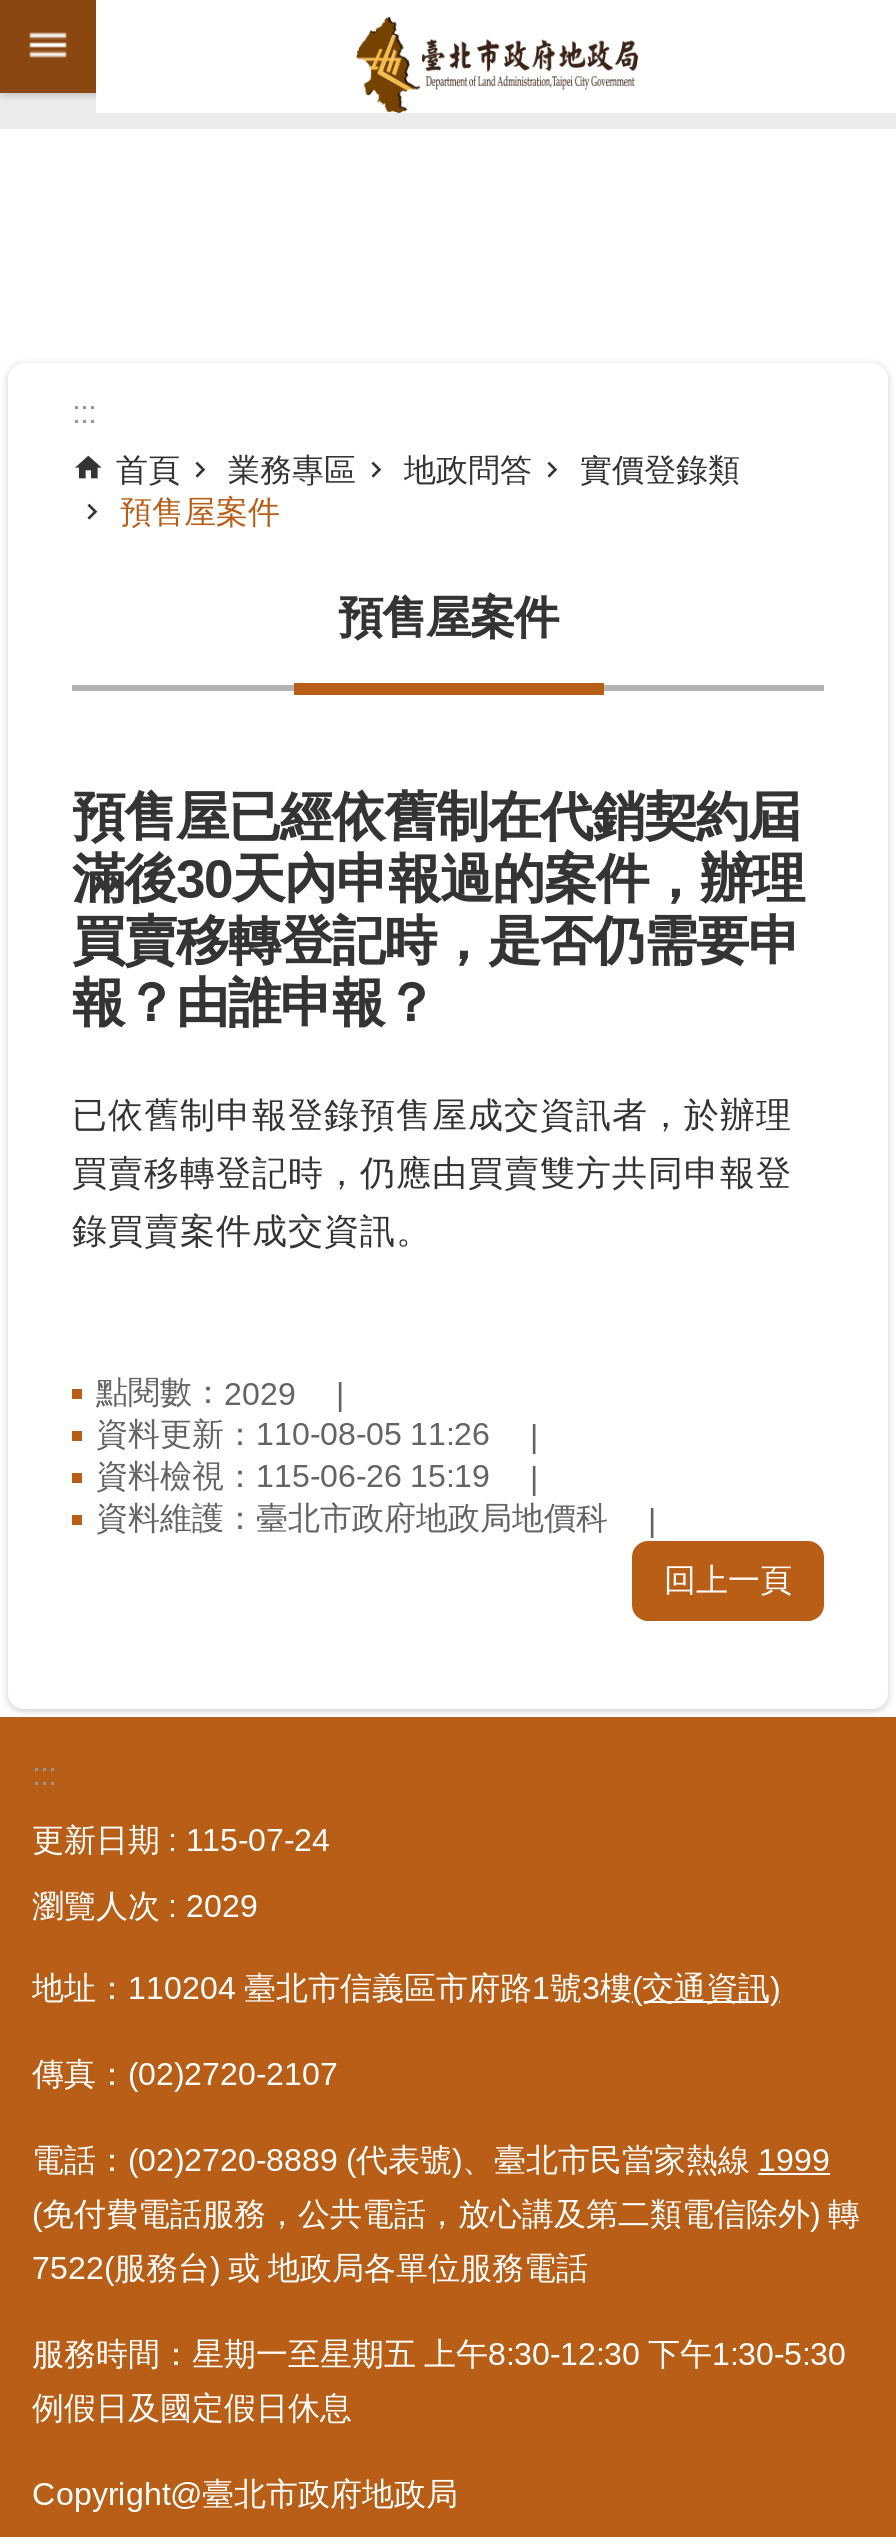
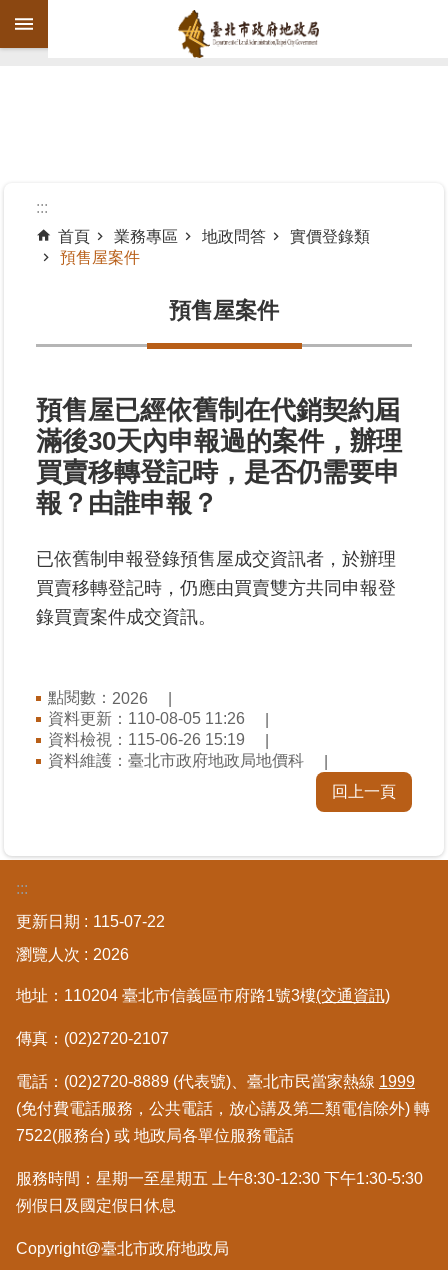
[96,1376,296,1411] 點閱數：2029 -> [48,689,148,707] 點閱數：2026
[186,1824,330,1858] 115-07-24 -> [93,913,165,930] 115-07-22
[186,1890,258,1924] 2029 -> [93,946,129,963] 2026

